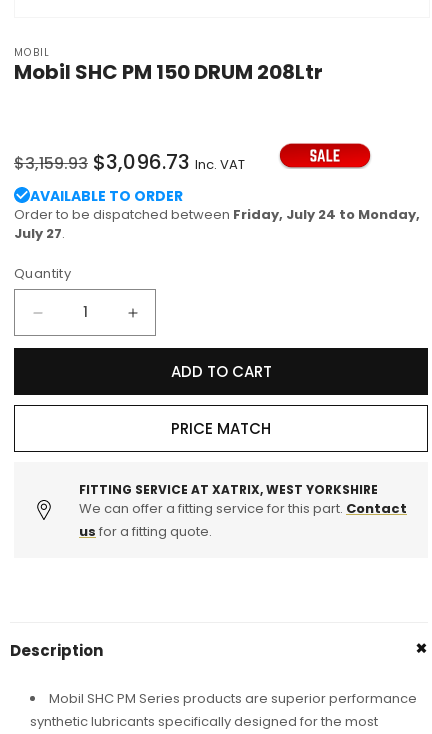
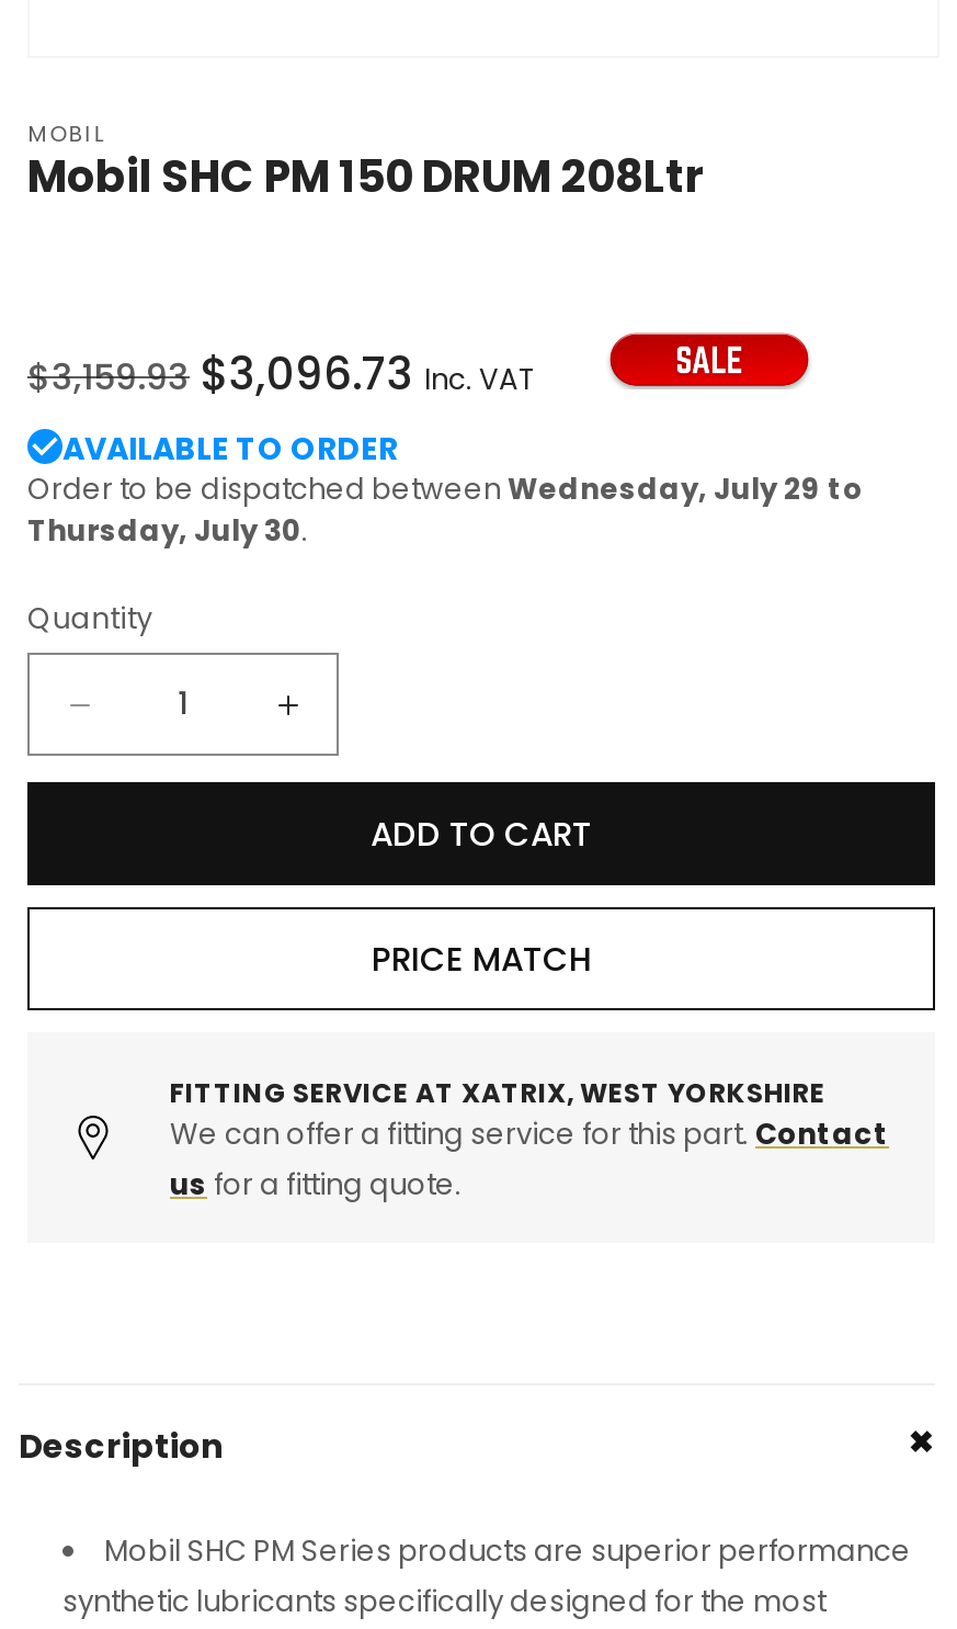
[14,205,420,243] Order to be dispatched between Friday, July 24 to Monday, | July 27. -> [27,469,863,552] Order to be dispatched between Wednesday, July 29 to | Thursday, July 30.

